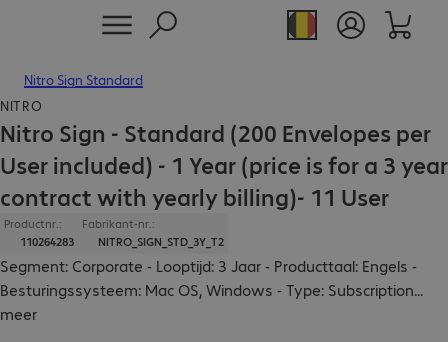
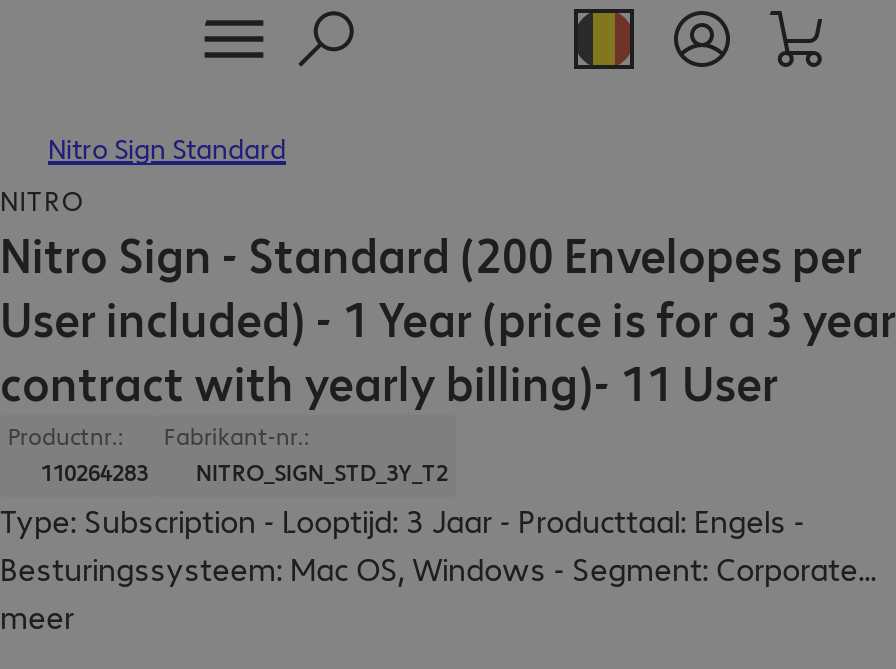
[0,255,417,276] Segment: Corporate - Looptijd: 3 Jaar - Producttaal: Engels - -> [0,499,804,541] Type: Subscription - Looptijd: 3 Jaar - Producttaal: Engels -
[0,279,423,300] Besturingssysteem: Mac OS, Windows - Type: Subscription... -> [0,547,876,589] Besturingssysteem: Mac OS, Windows - Segment: Corporate...

